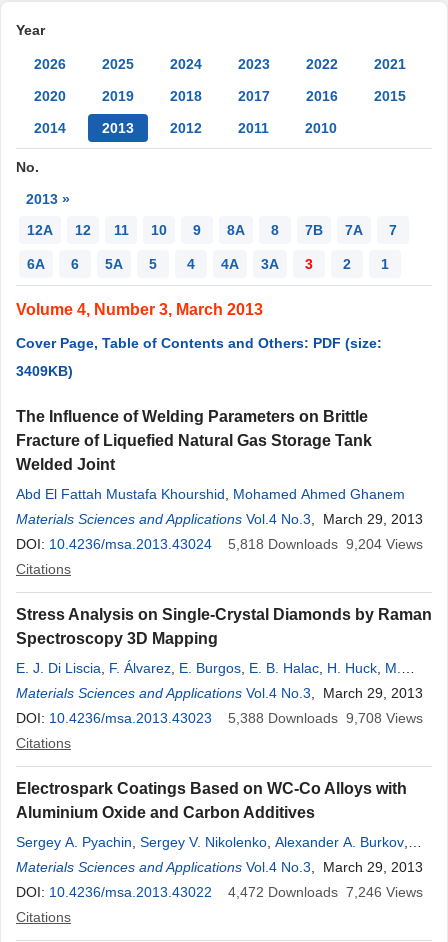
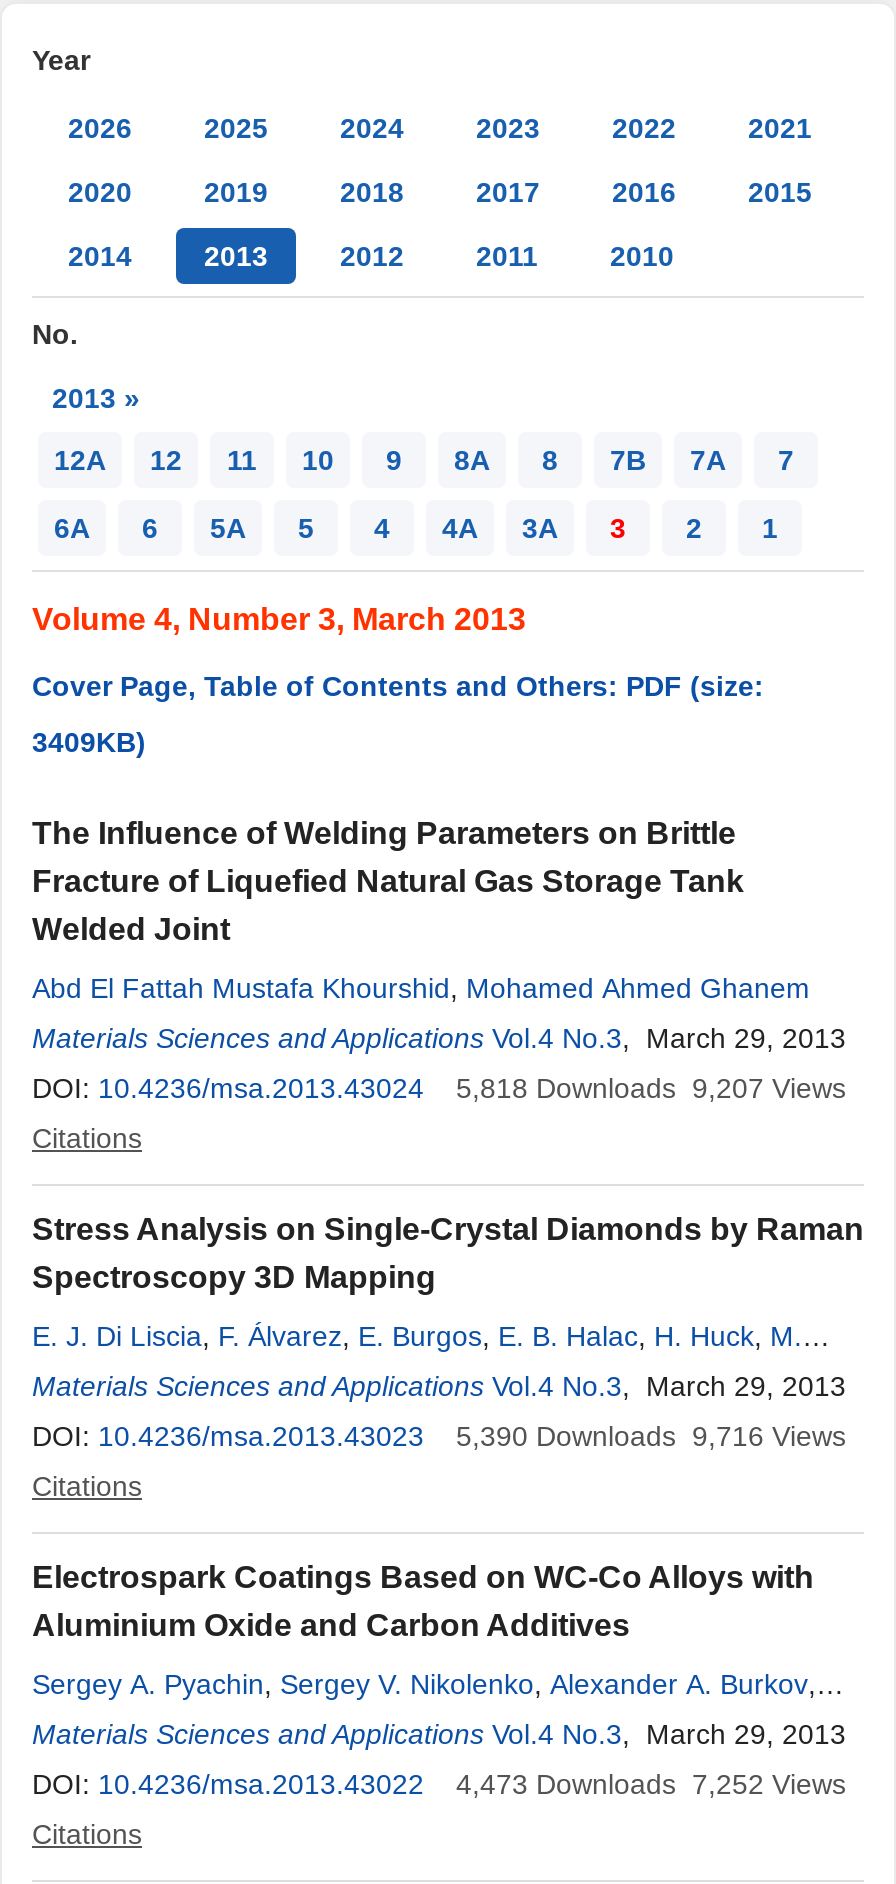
[228,536,423,552] 5,818 Downloads 9,204 Views -> [456,1072,846,1104] 5,818 Downloads 9,207 Views
[228,710,423,726] 5,388 Downloads 9,708 Views -> [456,1420,846,1452] 5,390 Downloads 9,716 Views
[228,884,423,900] 4,472 Downloads 7,246 Views -> [456,1768,846,1800] 4,473 Downloads 7,252 Views

